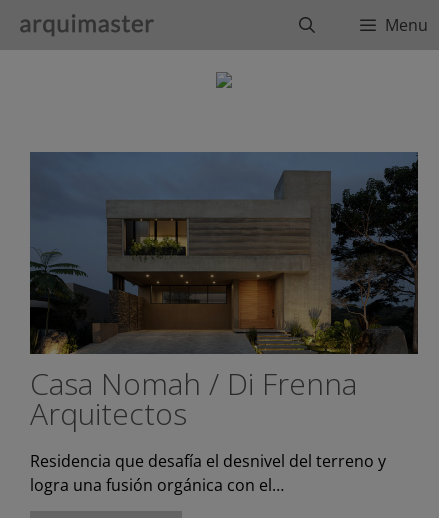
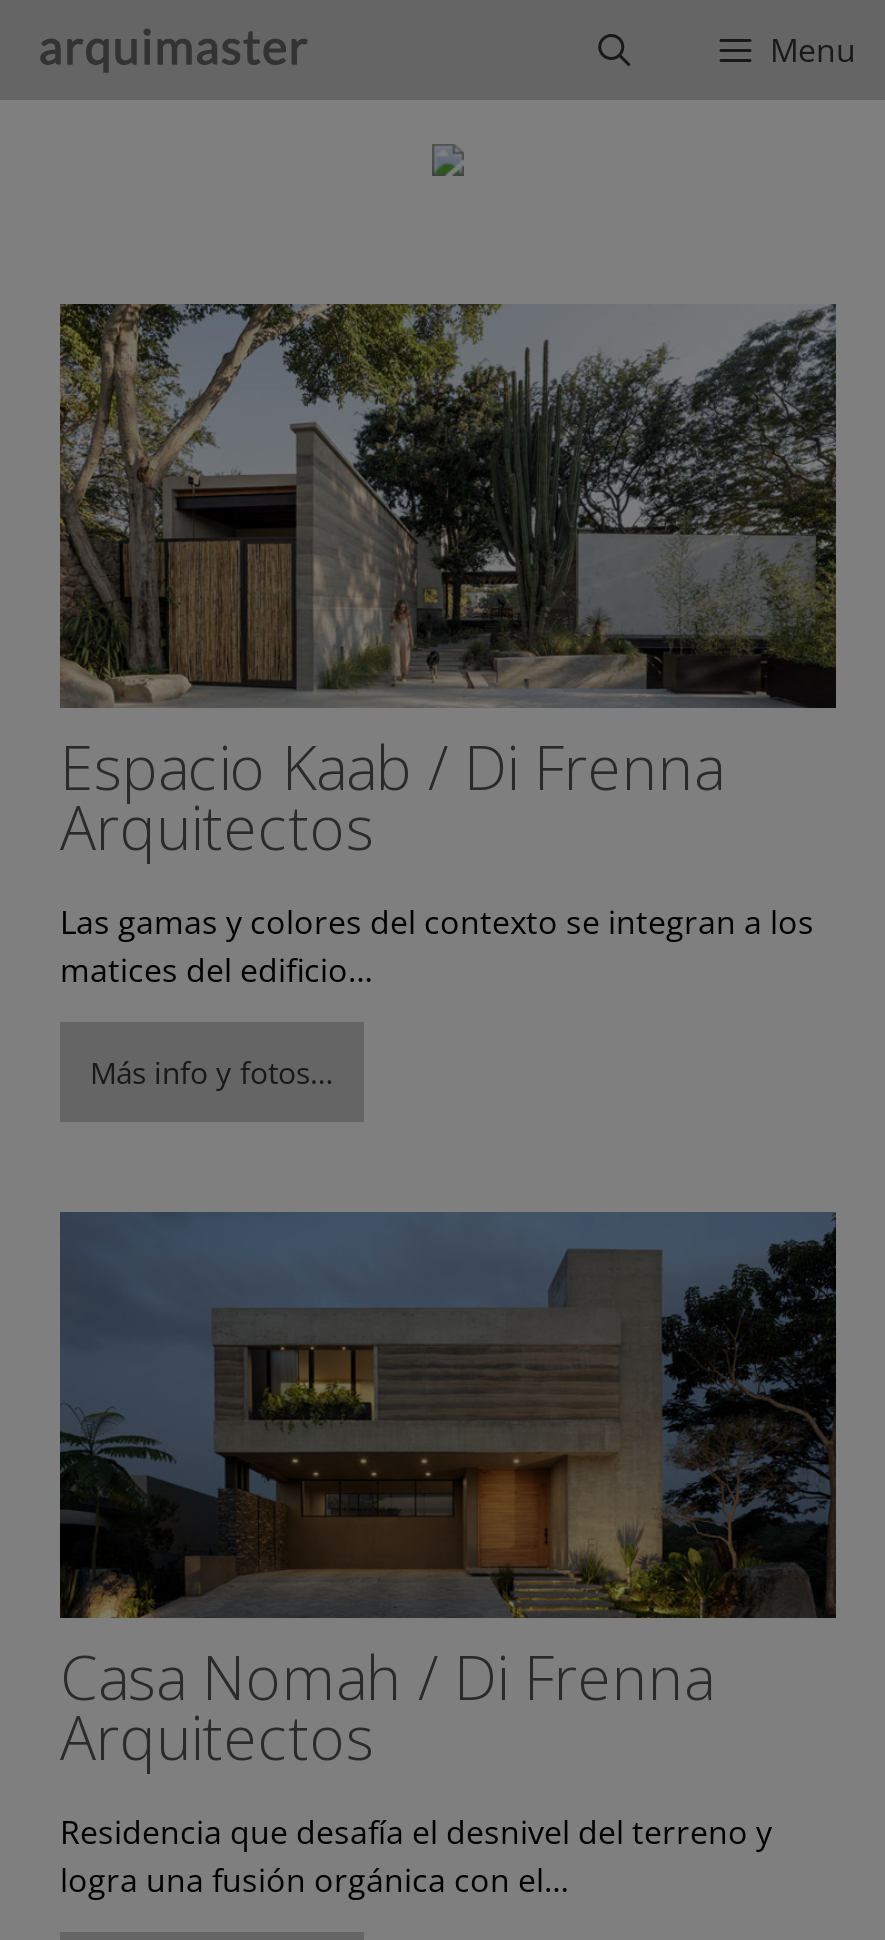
none -> [60,304,836,1093] [image] | Espacio Kaab / Di Frenna | Arquitectos | Las gamas y colores del contexto se integran a los | matices del edificio… | Más info y fotos…

